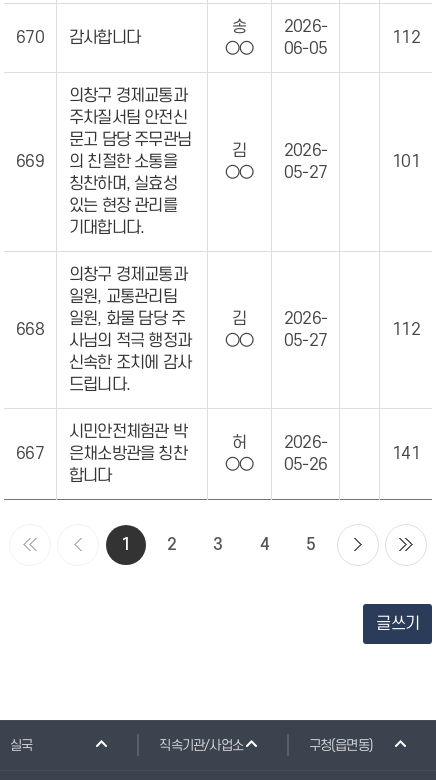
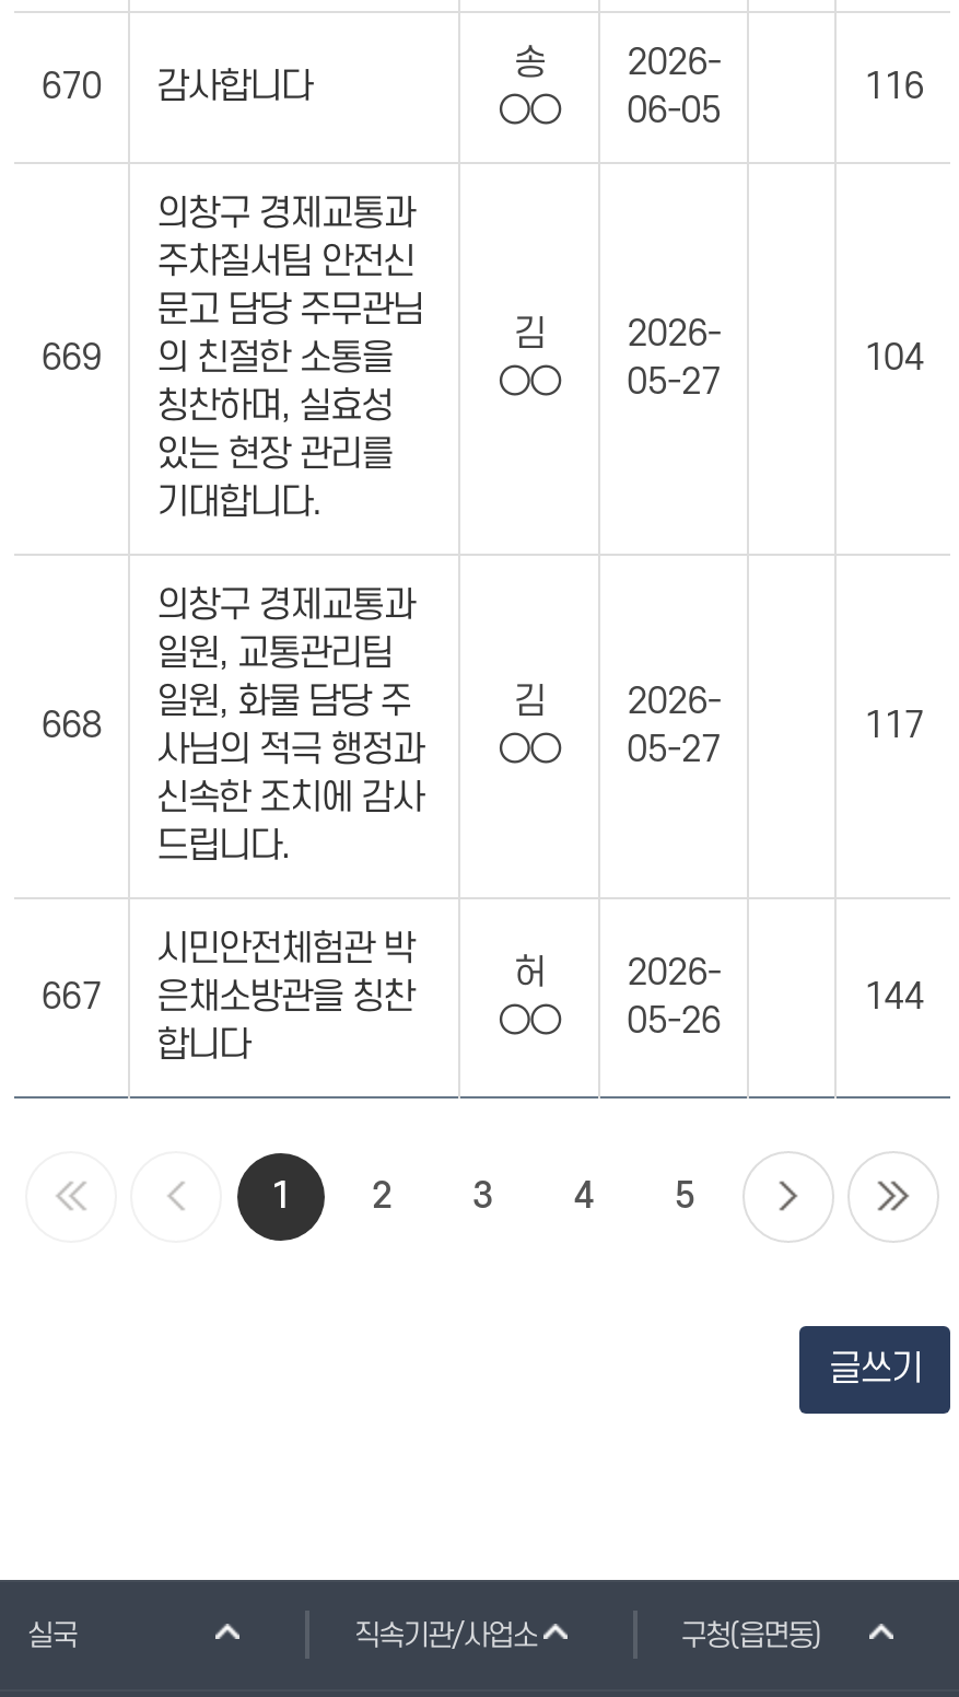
[392,29,420,47] 112 -> [863,68,924,107] 116
[392,153,420,171] 101 -> [863,339,924,379] 104
[392,321,420,339] 112 -> [863,707,924,746] 117
[392,445,420,463] 141 -> [863,978,924,1018] 144

